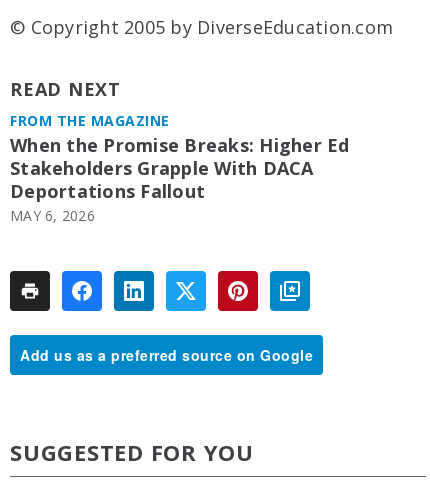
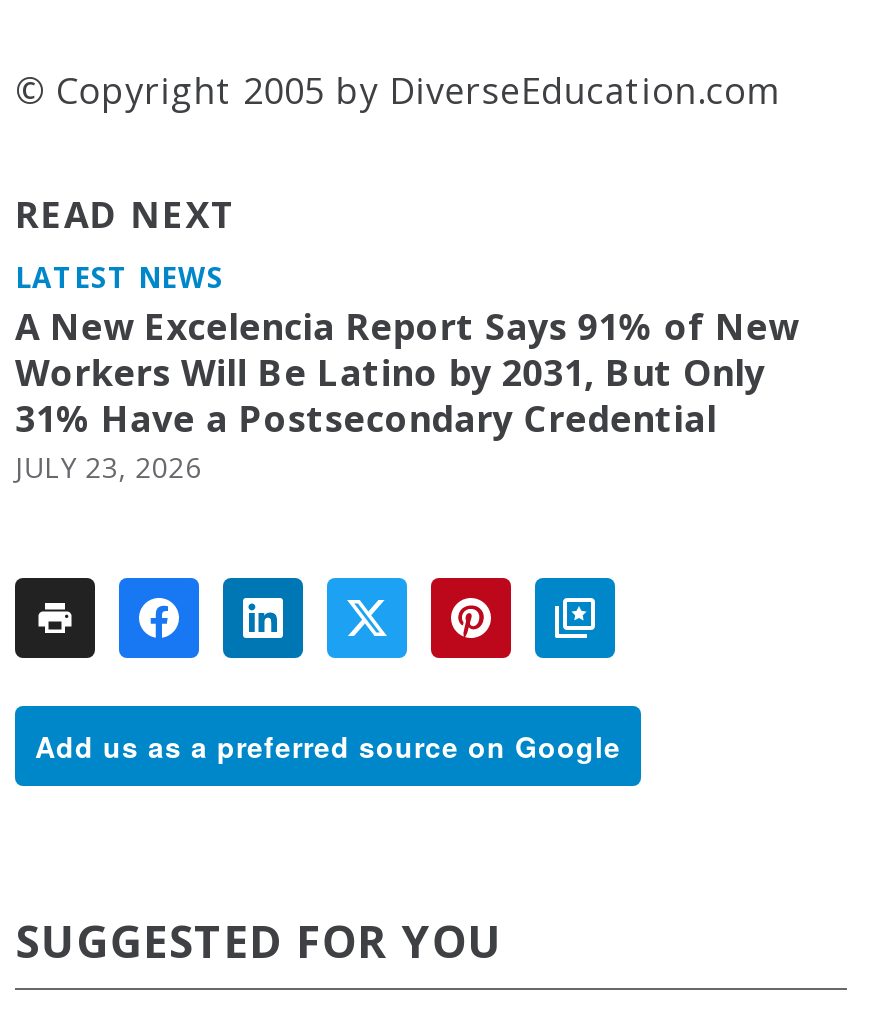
[10,111,349,225] FROM THE MAGAZINE | When the Promise Breaks: Higher Ed | Stakeholders Grapple With DACA | Deportations Fallout | MAY 6, 2026 -> [15,258,799,486] LATEST NEWS | A New Excelencia Report Says 91% of New | Workers Will Be Latino by 2031, But Only | 31% Have a Postsecondary Credential | JULY 23, 2026

